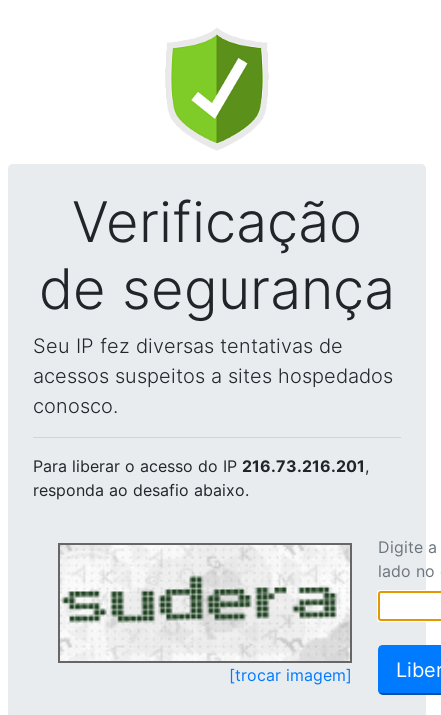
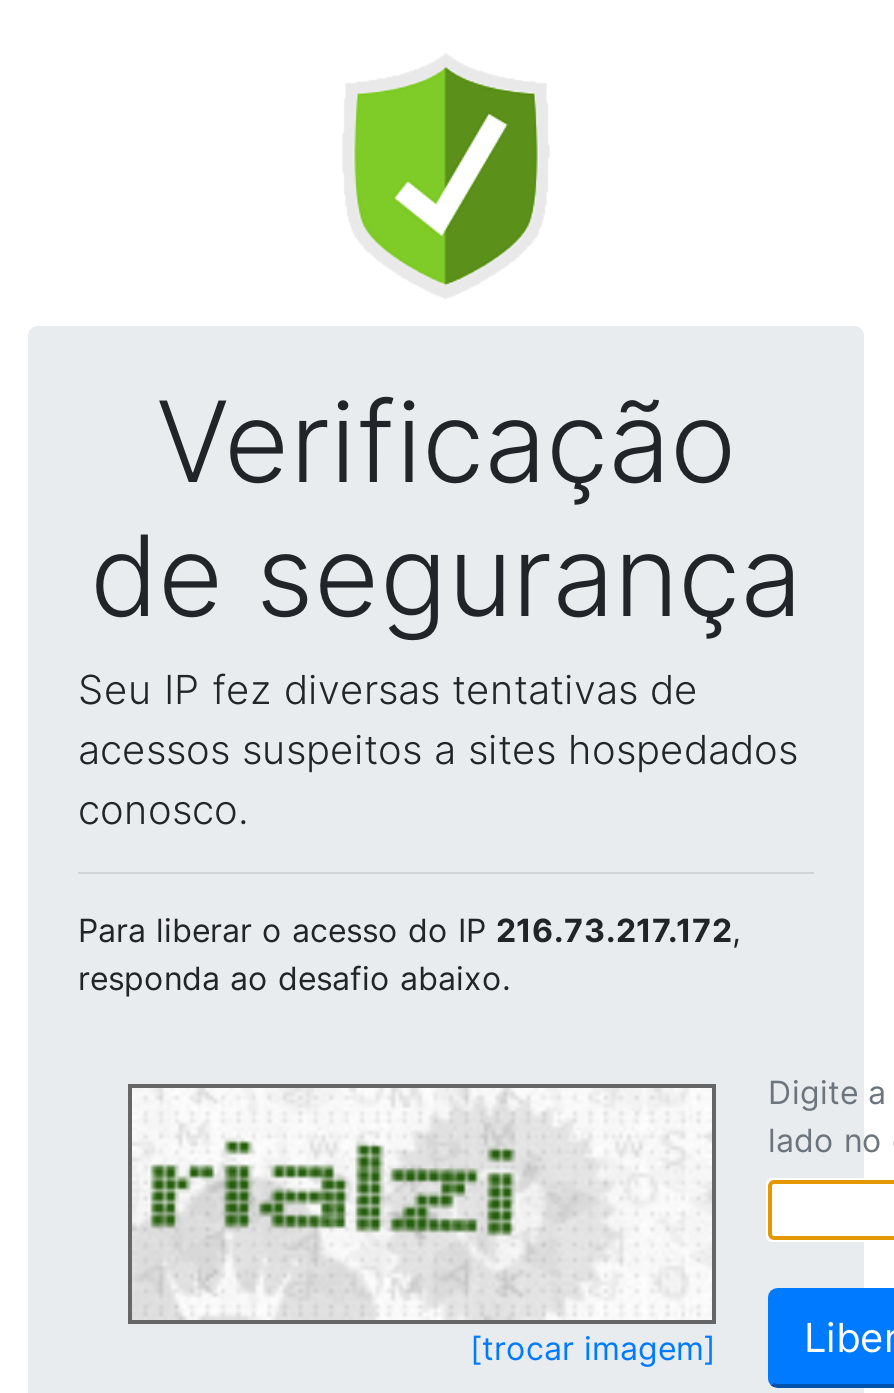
[33,456,369,476] Para liberar o acesso do IP 216.73.216.201, -> [78,910,740,950] Para liberar o acesso do IP 216.73.217.172,
[62,547,348,659] [image] -> [136,1140,710,1316] [image]

